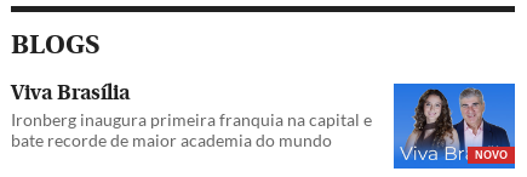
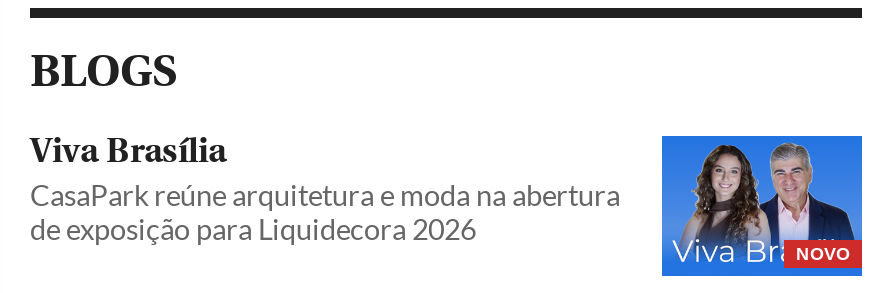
[11,110,372,151] Ironberg inaugura primeira franquia na capital e | bate recorde de maior academia do mundo -> [30,179,620,247] CasaPark reúne arquitetura e moda na abertura | de exposição para Liquidecora 2026

